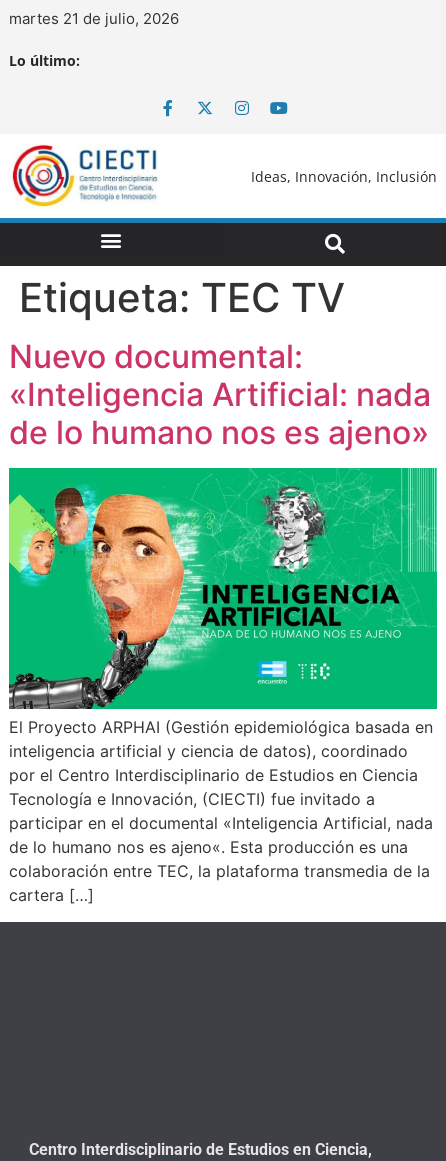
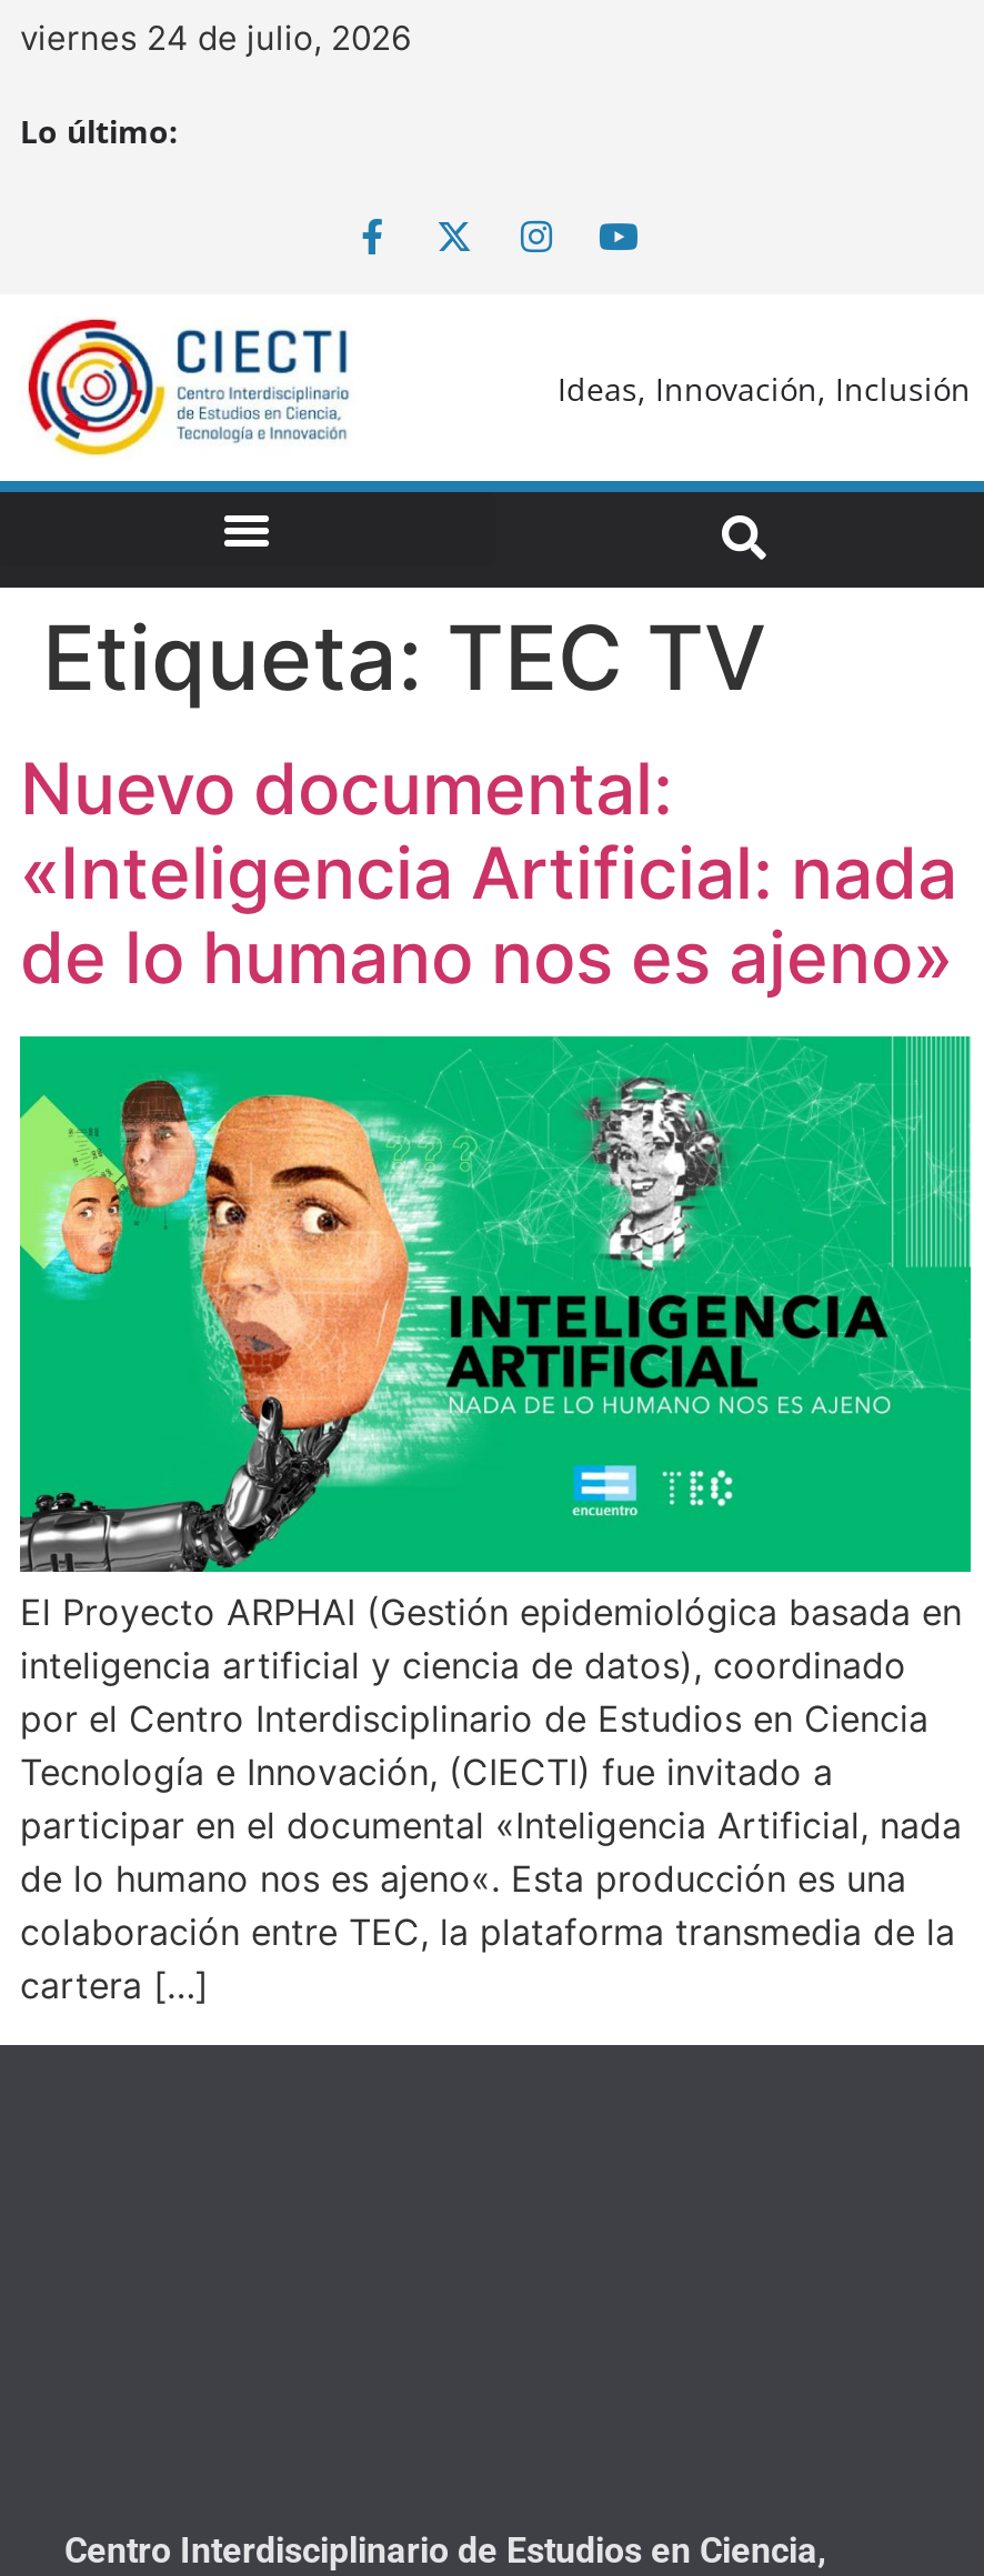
[9,9,179,28] martes 21 de julio, 2026 -> [20,17,411,59] viernes 24 de julio, 2026

